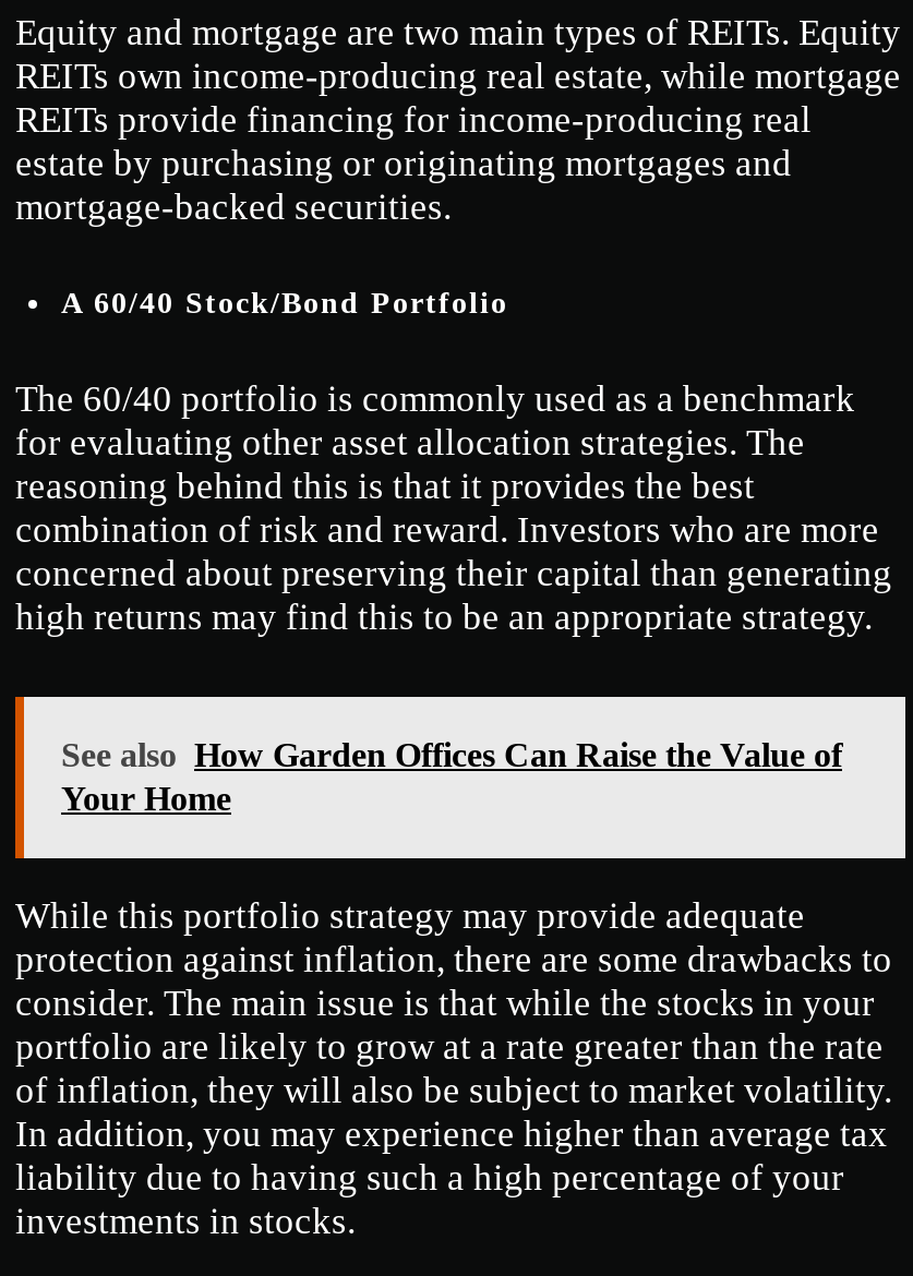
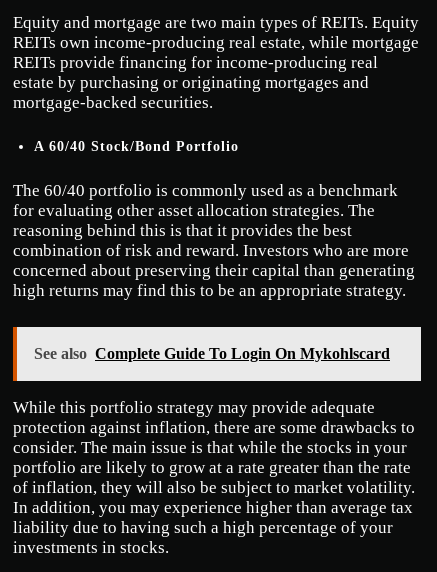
[61,735,842,816] See also How Garden Offices Can Raise the Value of | Your Home -> [34,345,390,362] See also Complete Guide To Login On Mykohlscard

